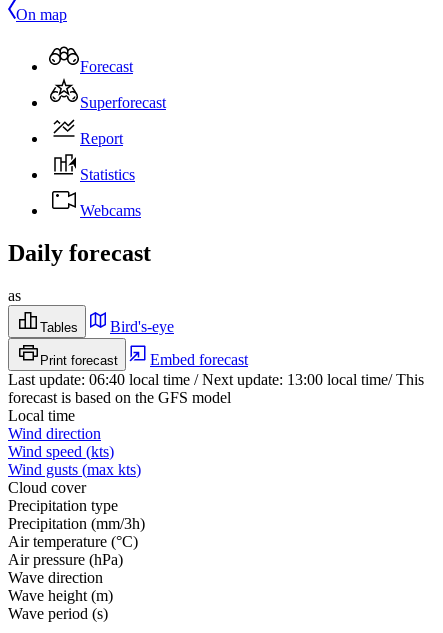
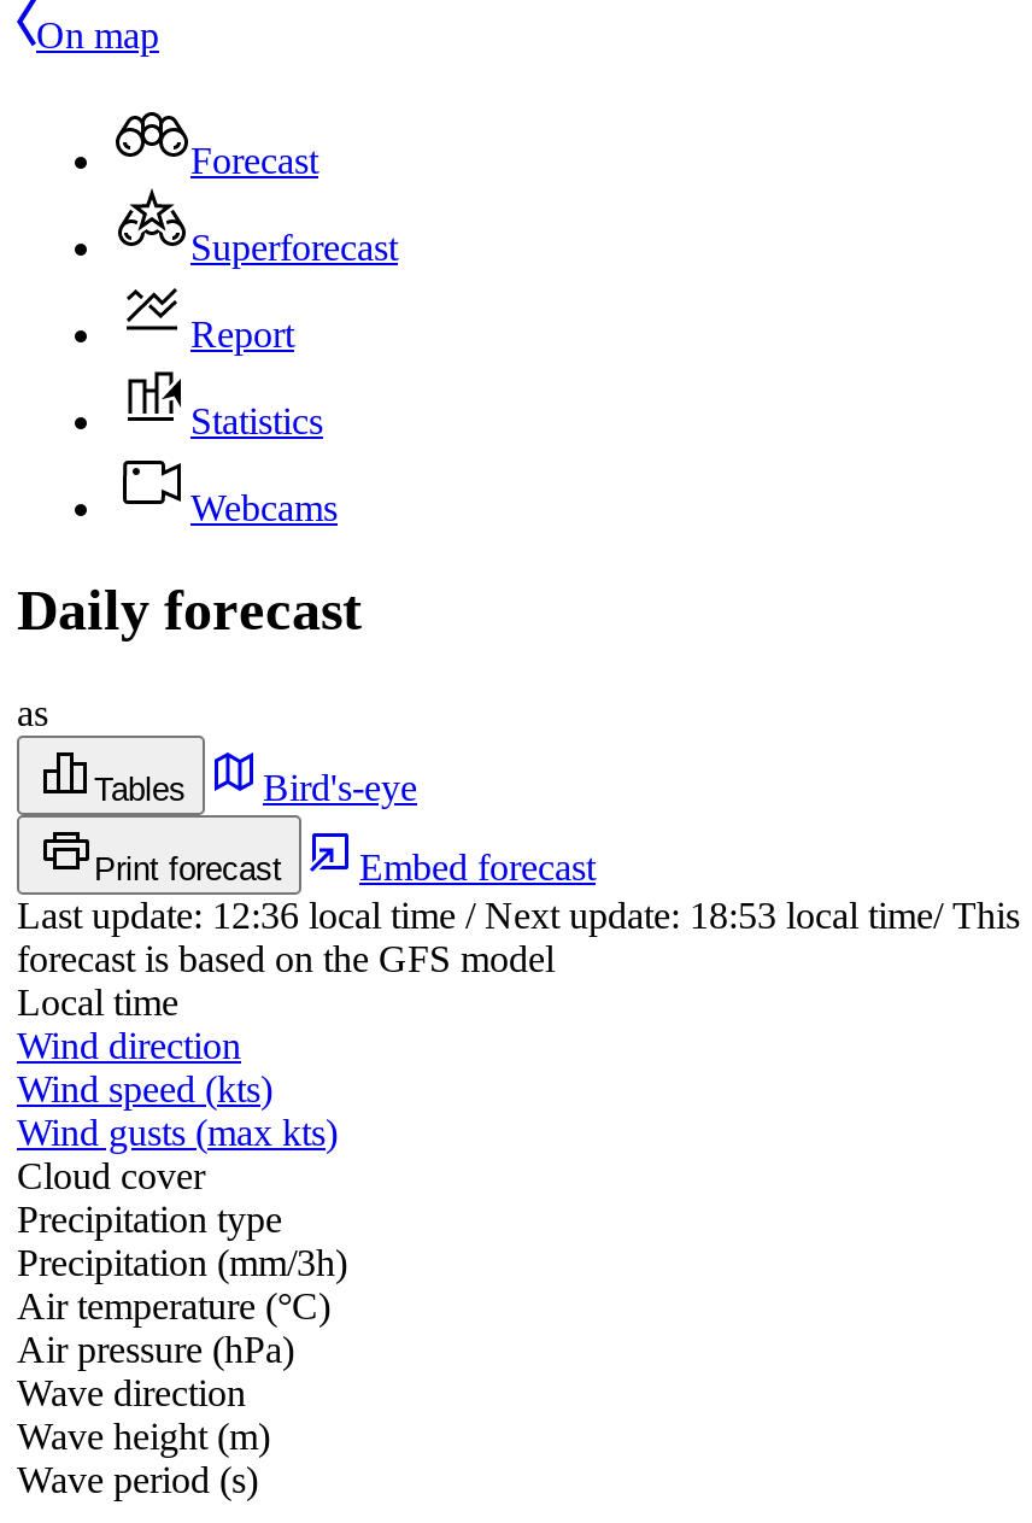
[8,371,424,388] Last update:06:40 local time / Next update: 13:00 local time/ This -> [17,894,1020,935] Last update:12:36 local time / Next update: 18:53 local time/ This

